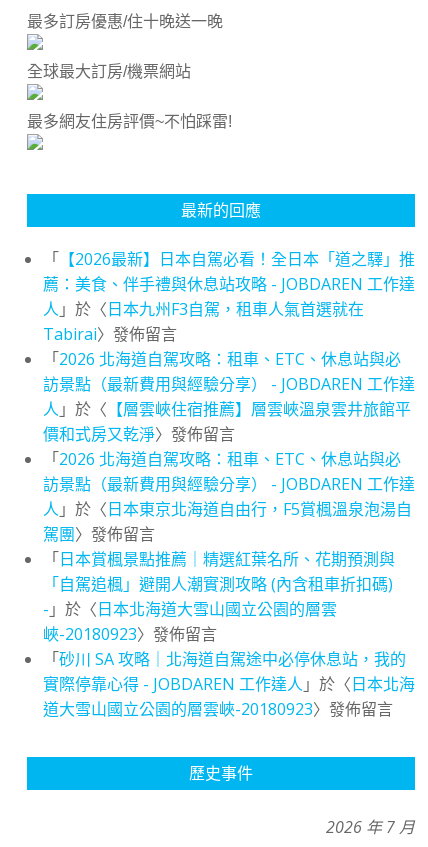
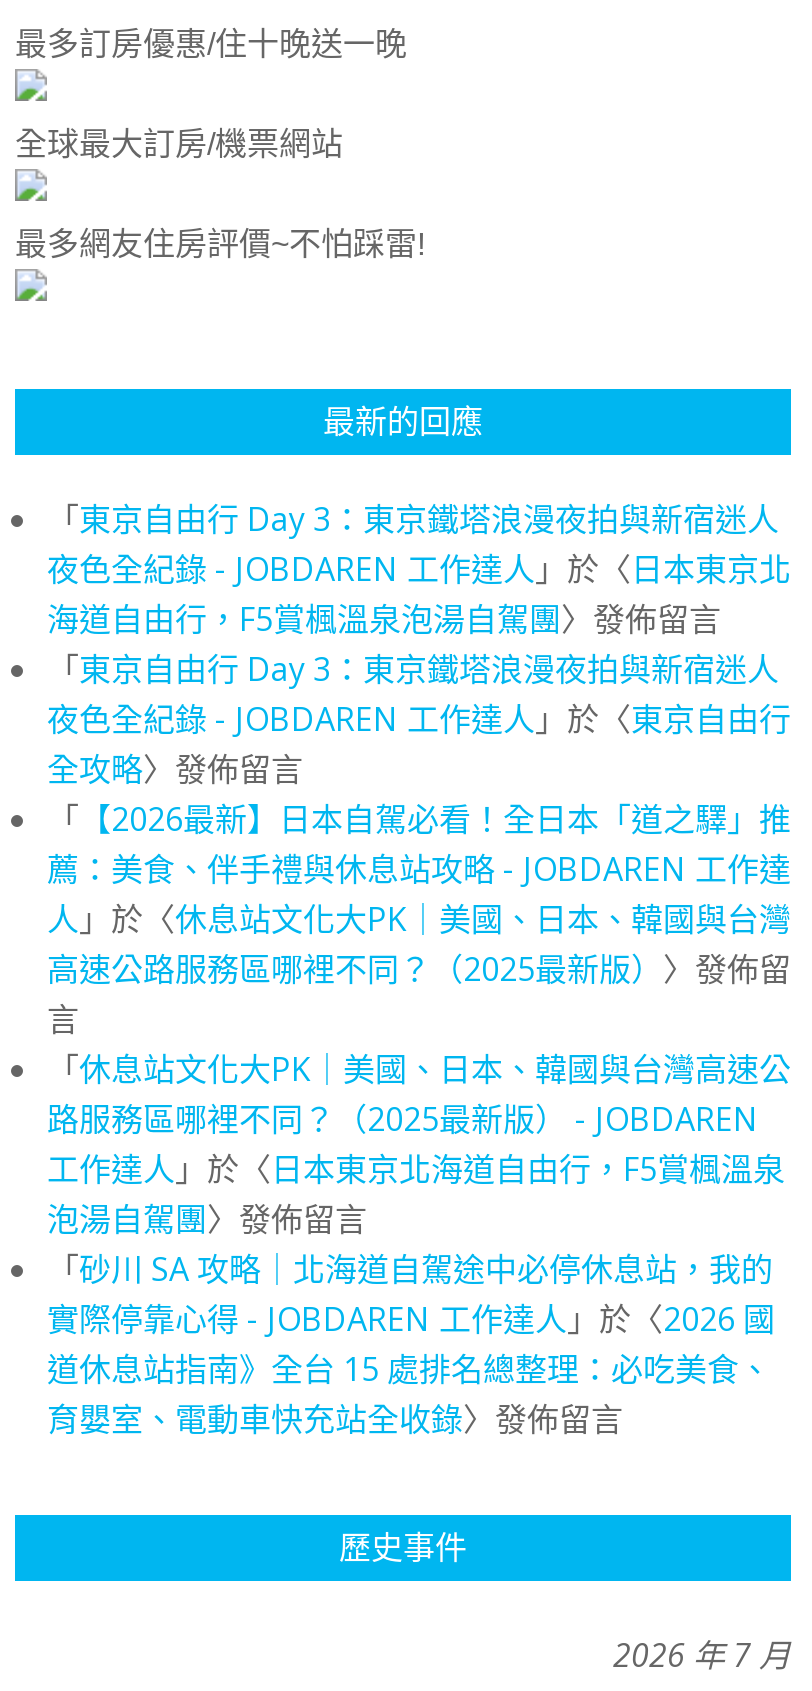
none -> [47,497,791,791] 「東京自由行 Day 3：東京鐵塔浪漫夜拍與新宿迷人 | 夜色全紀錄 - JOBDAREN 工作達人」於〈日本東京北 | 海道自由行，F5賞楓溫泉泡湯自駕團〉發佈留言 | 「東京自由行 Day 3：東京鐵塔浪漫夜拍與新宿迷人 | 夜色全紀錄 - JOBDAREN 工作達人」於〈東京自由行 | 全攻略〉發佈留言
moved [43,248,415,295] -> [47,797,791,891]: 「【2026最新】日本自駕必看！全日本「道之驛」推 | 薦：美食、伴手禮與休息站攻略 - JOBDAREN 工作達
[43,298,415,645] 人」於〈日本九州F3自駕，租車人氣首選就在 | Tabirai〉發佈留言 | 「2026 北海道自駕攻略：租車、ETC、休息站與必 | 訪景點（最新費用與經驗分享） - JOBDAREN 工作達 | 人」於〈【層雲峽住宿推薦】層雲峽溫泉雲井旅館平 | 價和式房又乾淨〉發佈留言 | 「2026 北海道自駕攻略：租車、ETC、休息站與必 | 訪景點（最新費用與經驗分享） - JOBDAREN 工作達 | 人」於〈日本東京北海道自由行，F5賞楓溫泉泡湯自 | 駕團〉發佈留言 | 「日本賞楓景點推薦｜精選紅葉名所、花期預測與 | 「自駕追楓」避開人潮實測攻略 (內含租車折扣碼) | -」於〈日本北海道大雪山國立公園的層雲 | 峽-20180923〉發佈留言 -> [47,897,791,1241] 人」於〈休息站文化大PK｜美國、日本、韓國與台灣 | 高速公路服務區哪裡不同？（2025最新版）〉發佈留 | 言 | 「休息站文化大PK｜美國、日本、韓國與台灣高速公 | 路服務區哪裡不同？（2025最新版） - JOBDAREN | 工作達人」於〈日本東京北海道自由行，F5賞楓溫泉 | 泡湯自駕團〉發佈留言
moved [43,648,406,670] -> [47,1247,773,1291]: 「砂川 SA 攻略｜北海道自駕途中必停休息站，我的
[43,673,415,720] 實際停靠心得 - JOBDAREN 工作達人」於〈日本北海 | 道大雪山國立公園的層雲峽-20180923〉發佈留言 -> [47,1297,775,1441] 實際停靠心得 - JOBDAREN 工作達人」於〈2026 國 | 道休息站指南》全台 15 處排名總整理：必吃美食、 | 育嬰室、電動車快充站全收錄〉發佈留言

